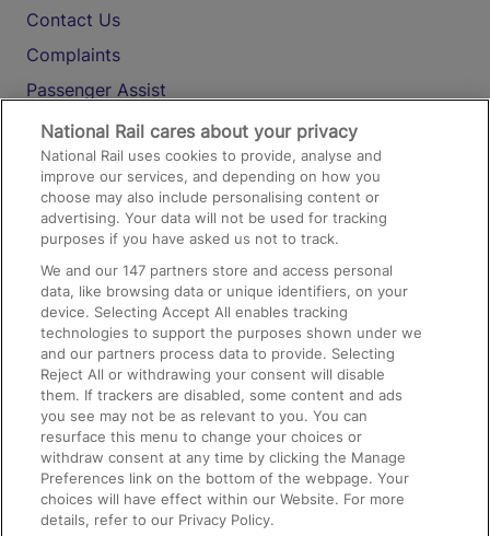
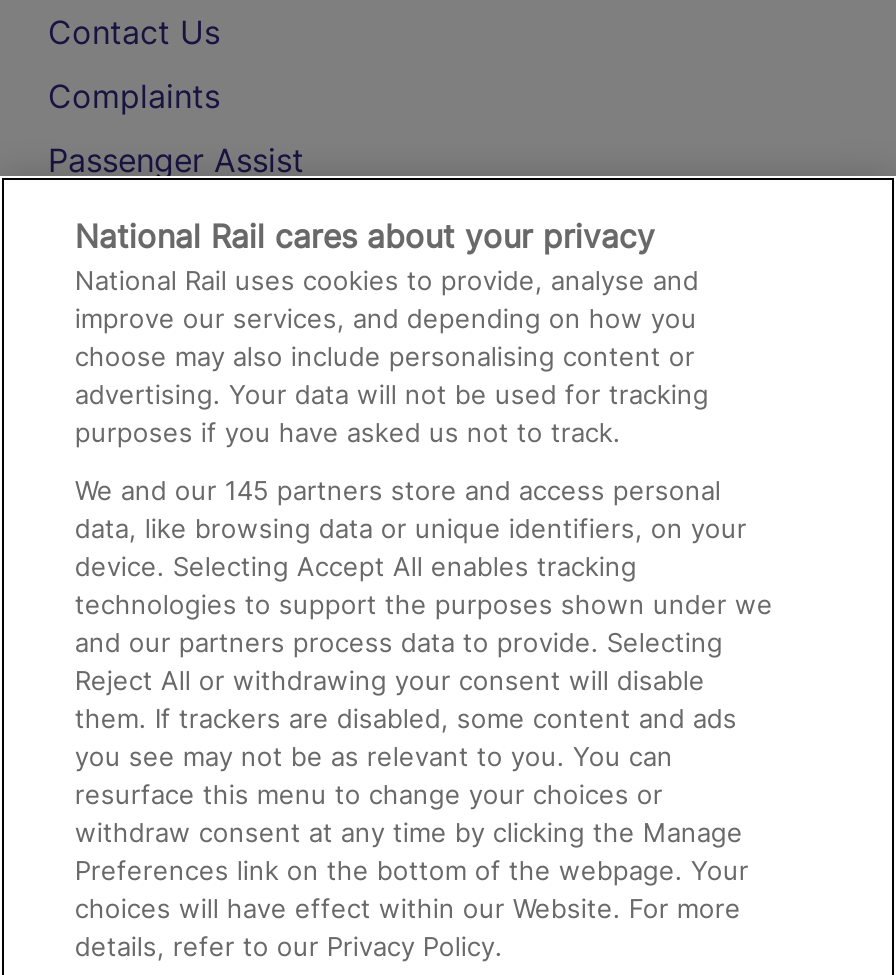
[41,261,393,279] We and our 147 partners store and access personal -> [75,474,721,506] We and our 145 partners store and access personal

